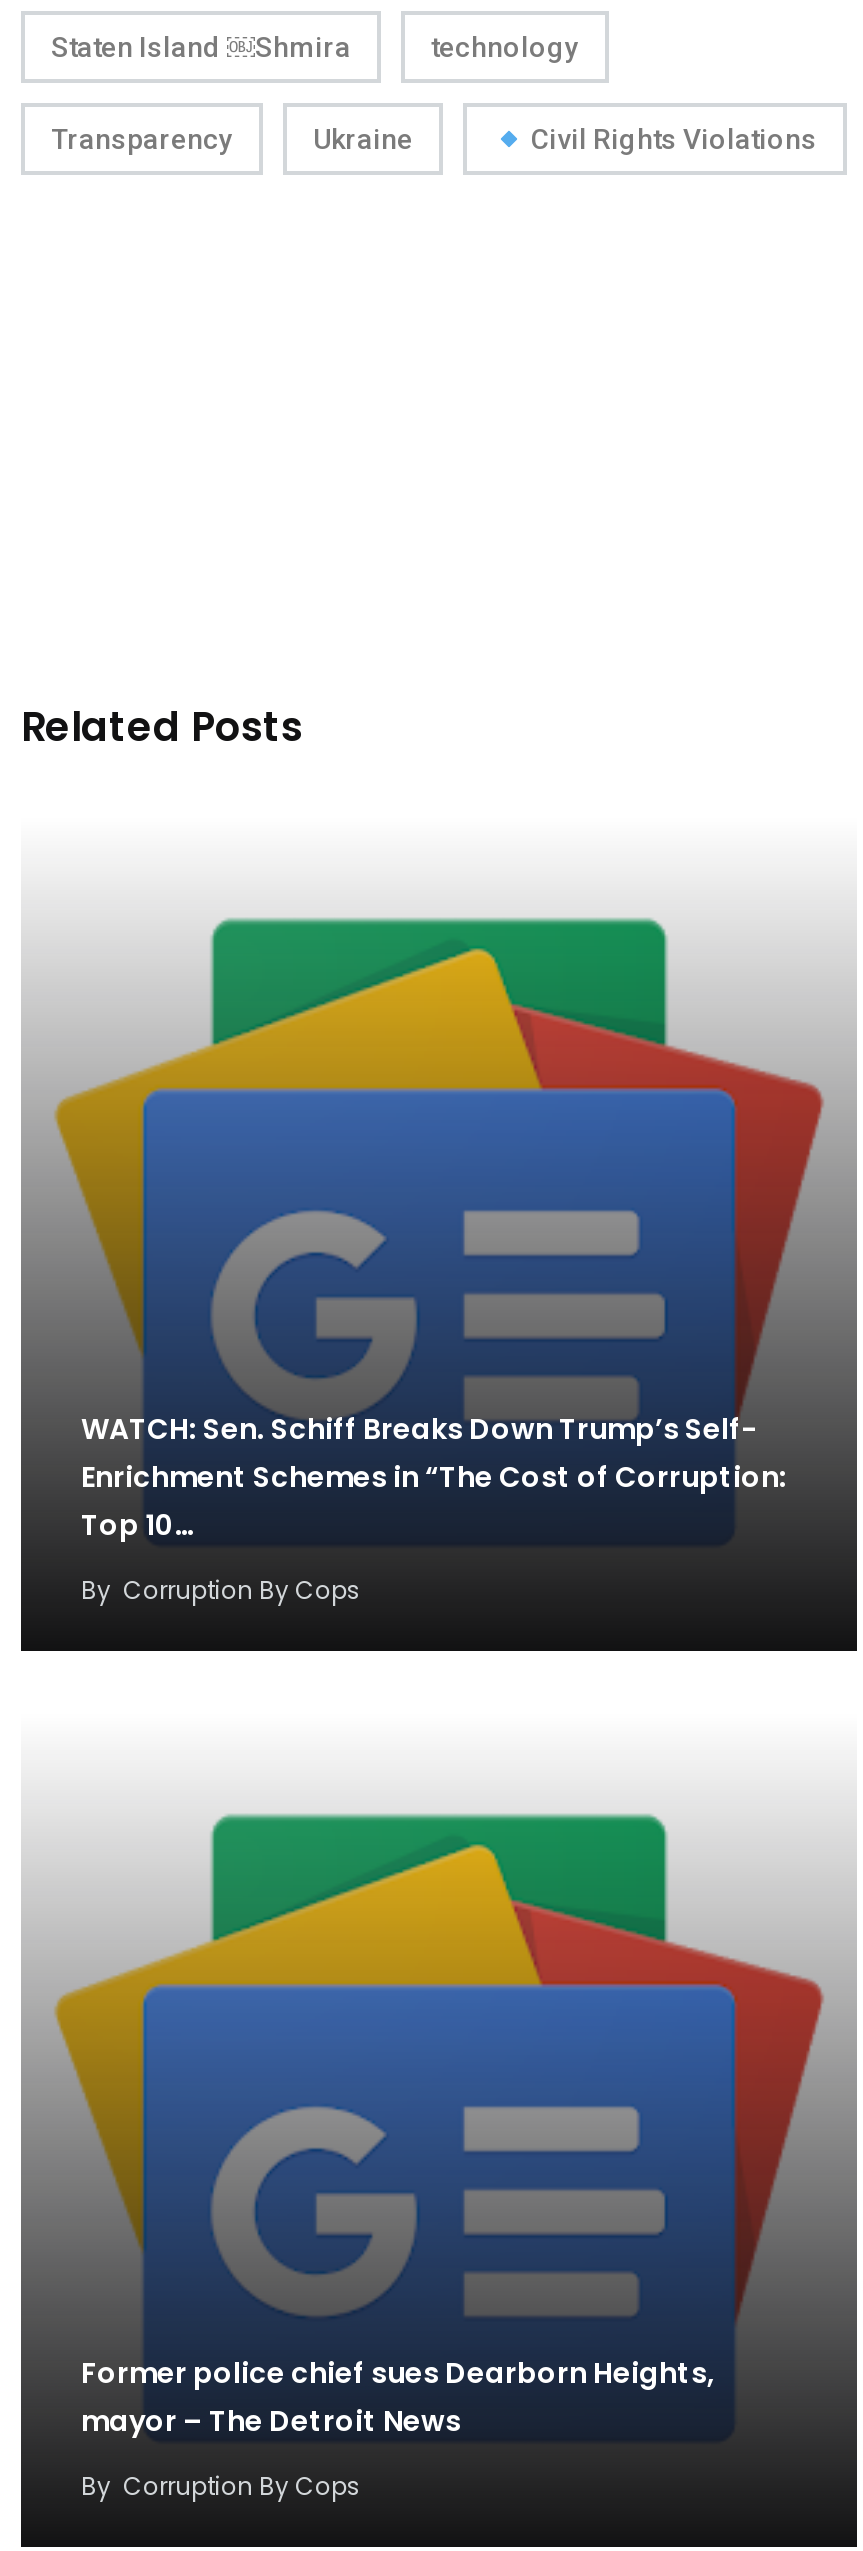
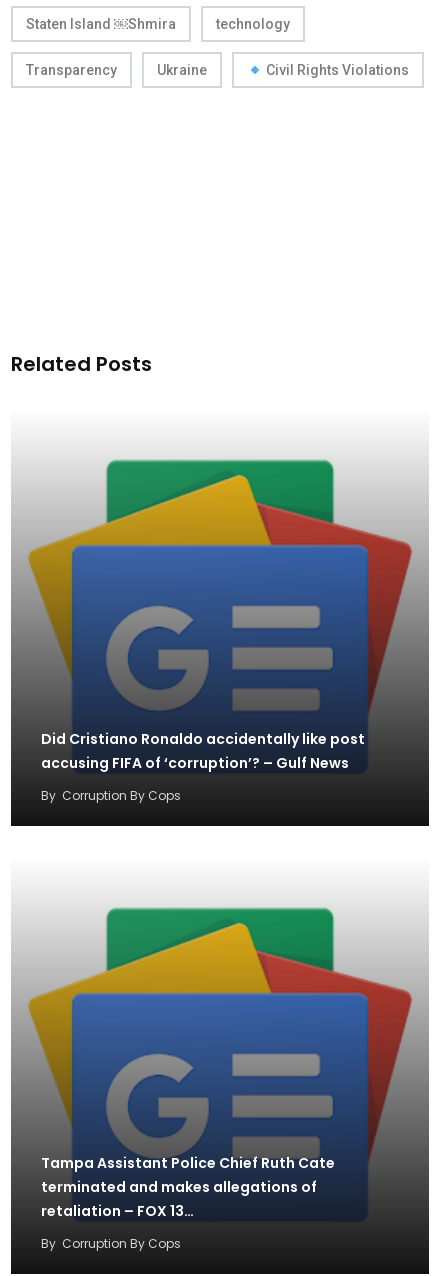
[81,1410,787,1546] WATCH: Sen. Schiff Breaks Down Trump’s Self- | Enrichment Schemes in “The Cost of Corruption: | Top 10… -> [41,729,365,773] Did Cristiano Ronaldo accidentally like post | accusing FIFA of ‘corruption’? – Gulf News
[81,2354,715,2442] Former police chief sues Dearborn Heights, | mayor – The Detroit News -> [41,1153,335,1221] Tampa Assistant Police Chief Ruth Cate | terminated and makes allegations of | retaliation – FOX 13…

